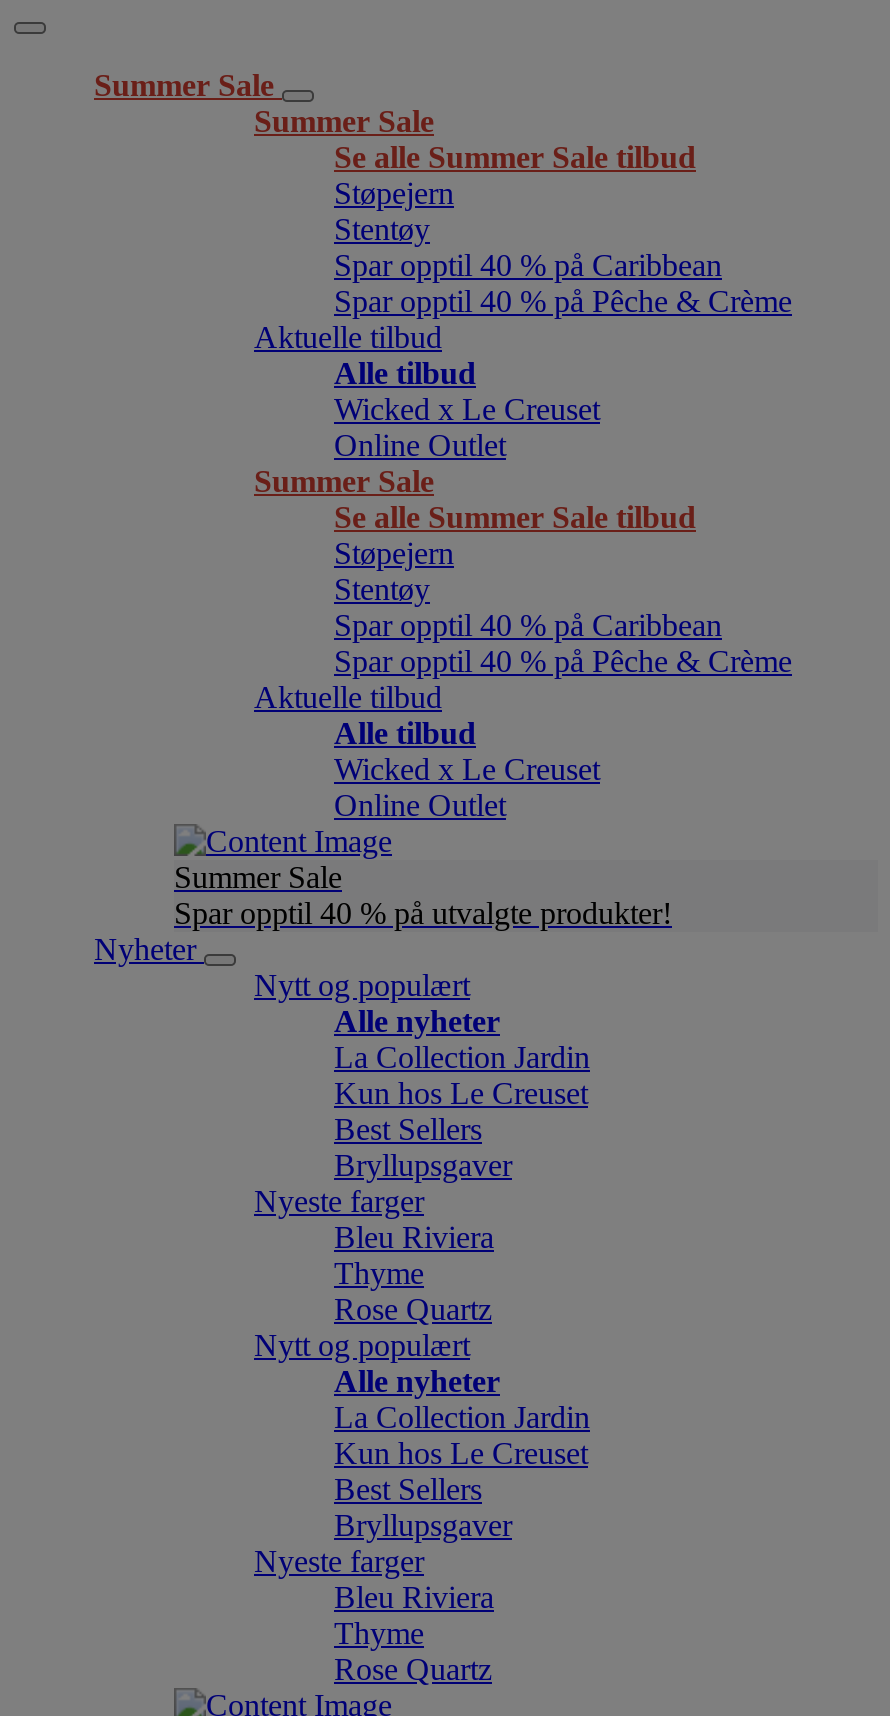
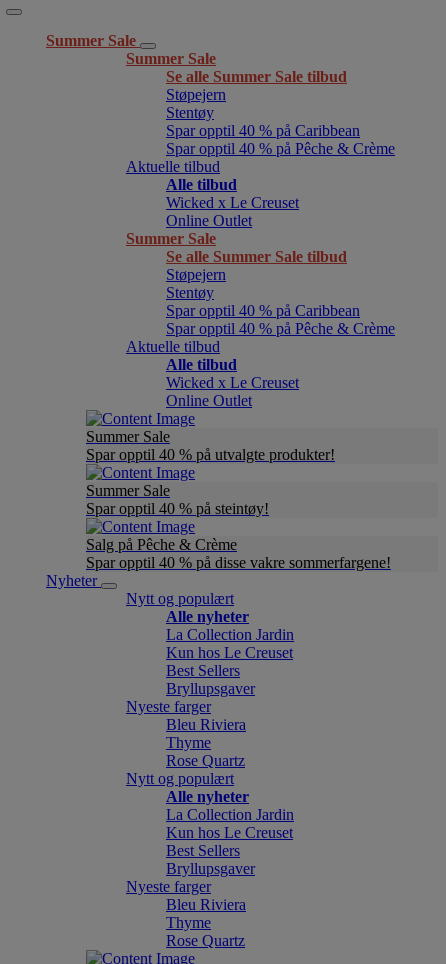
none -> [86,482,391,571] Summer Sale | Spar opptil 40 % på steintøy! | Salg på Pêche & Crème | Spar opptil 40 % på disse vakre sommerfargene!

